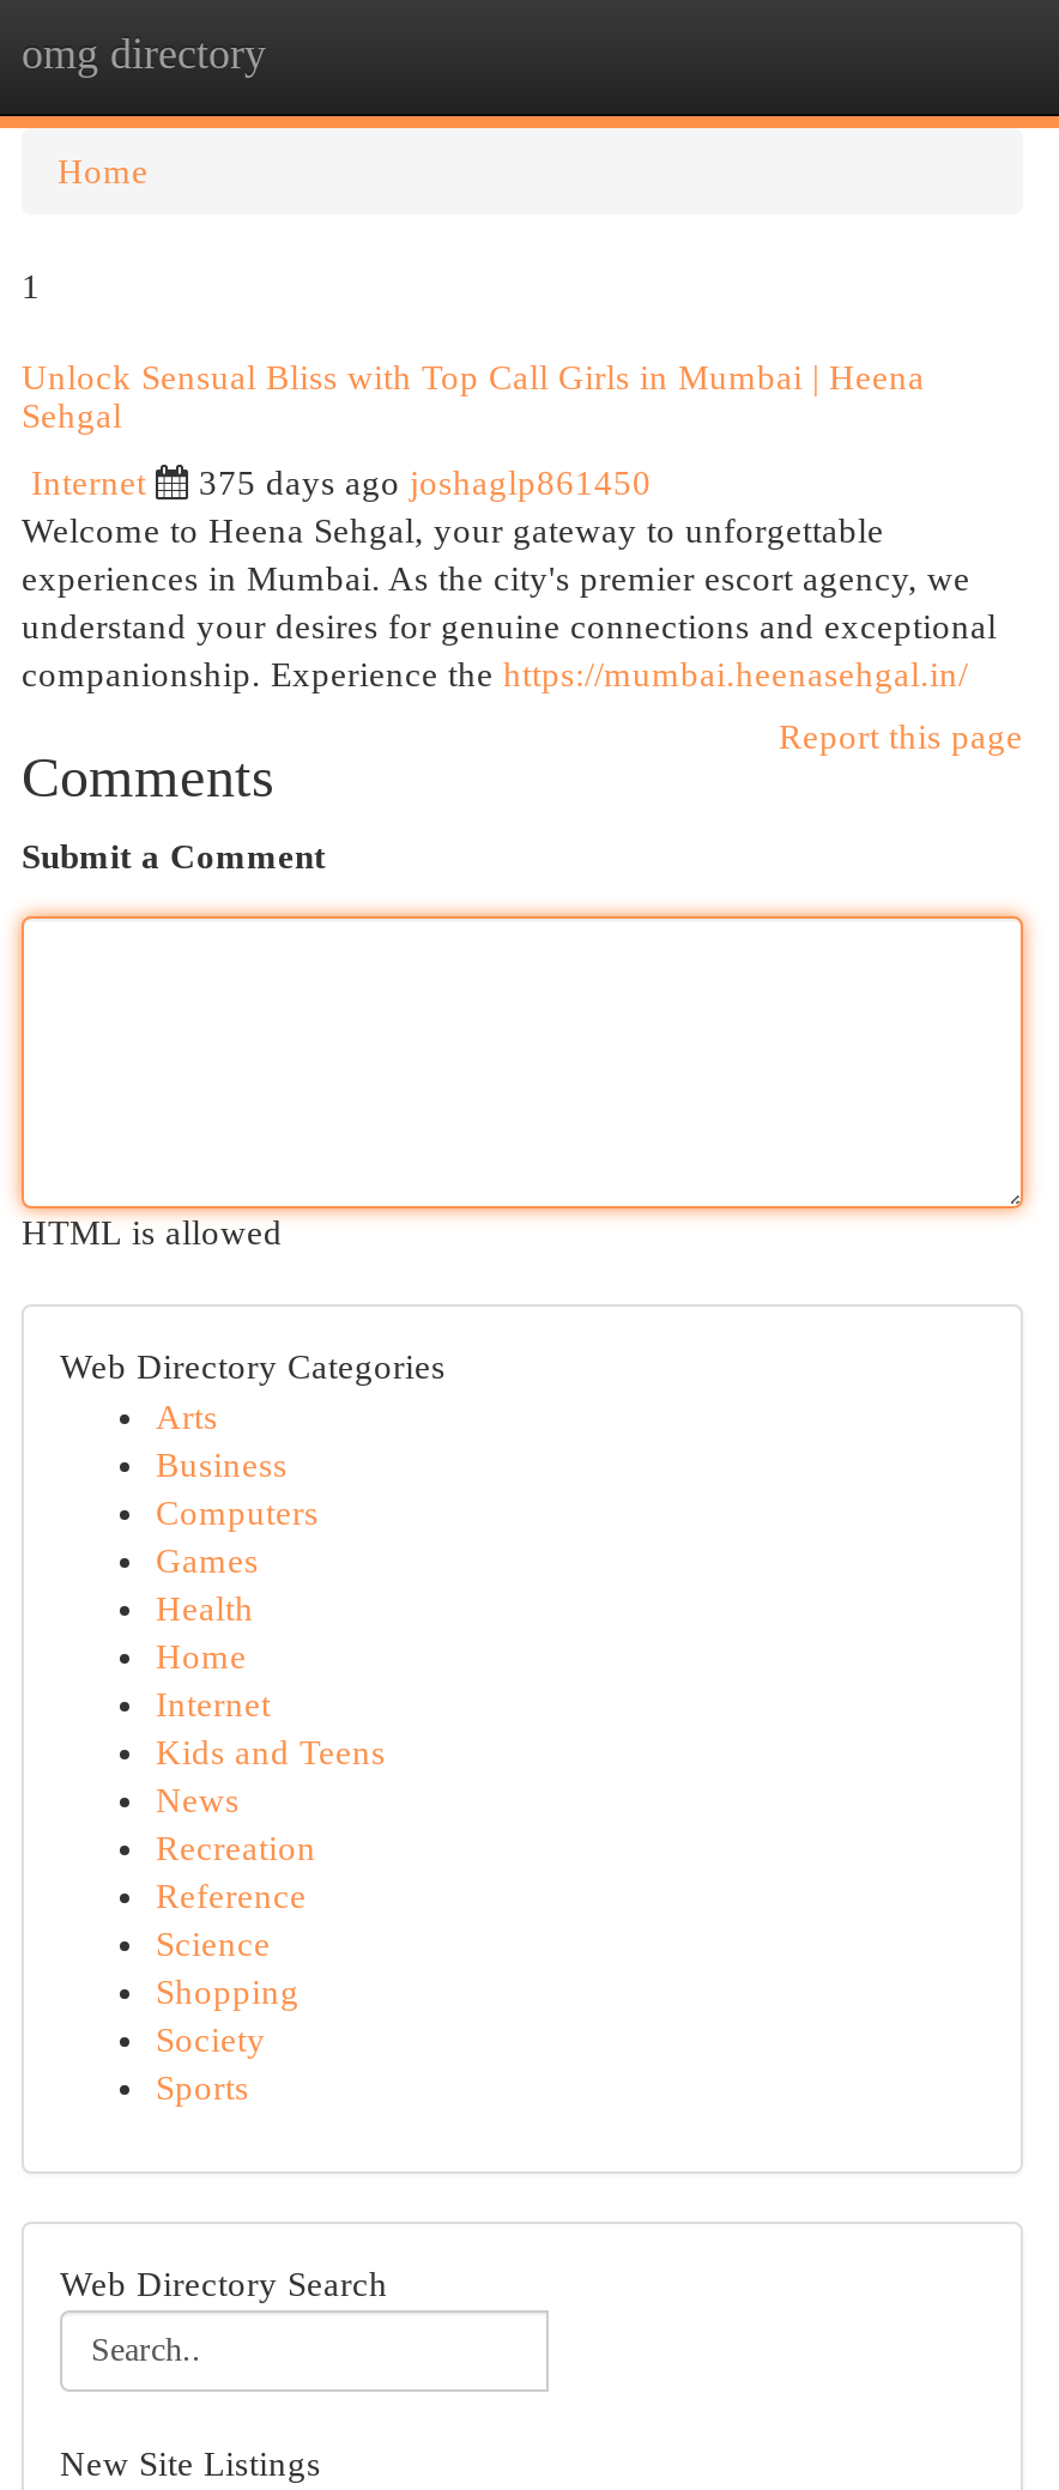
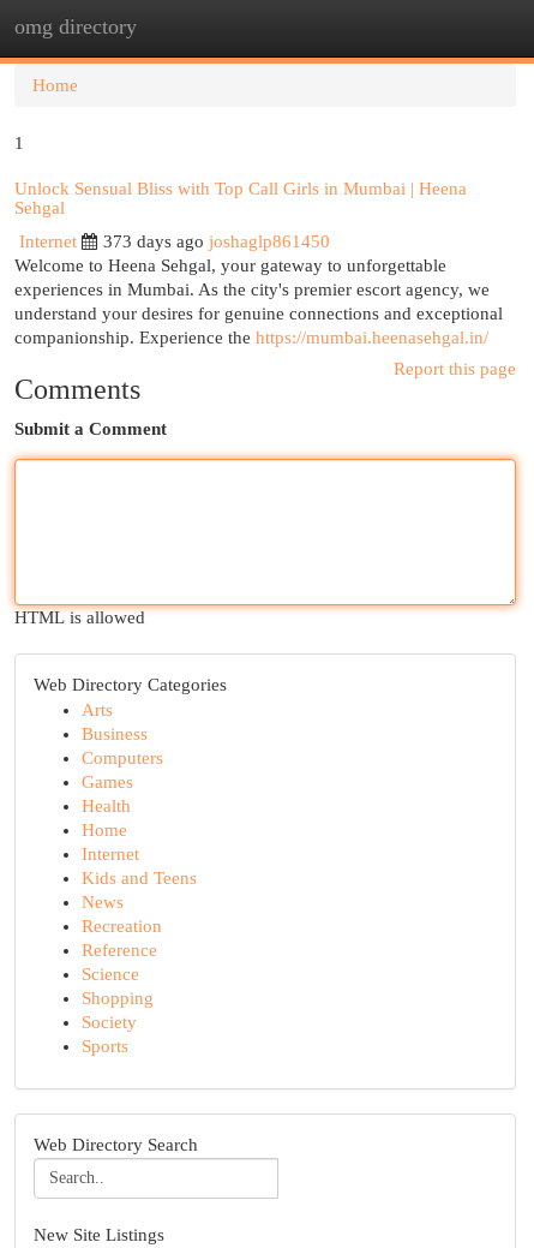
[199,464,652,502] 375 days ago joshaglp861450 -> [103,232,330,251] 373 days ago joshaglp861450

